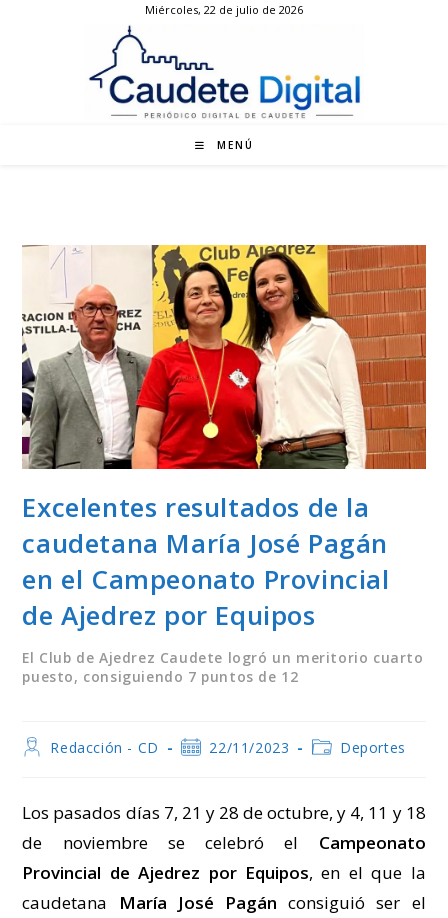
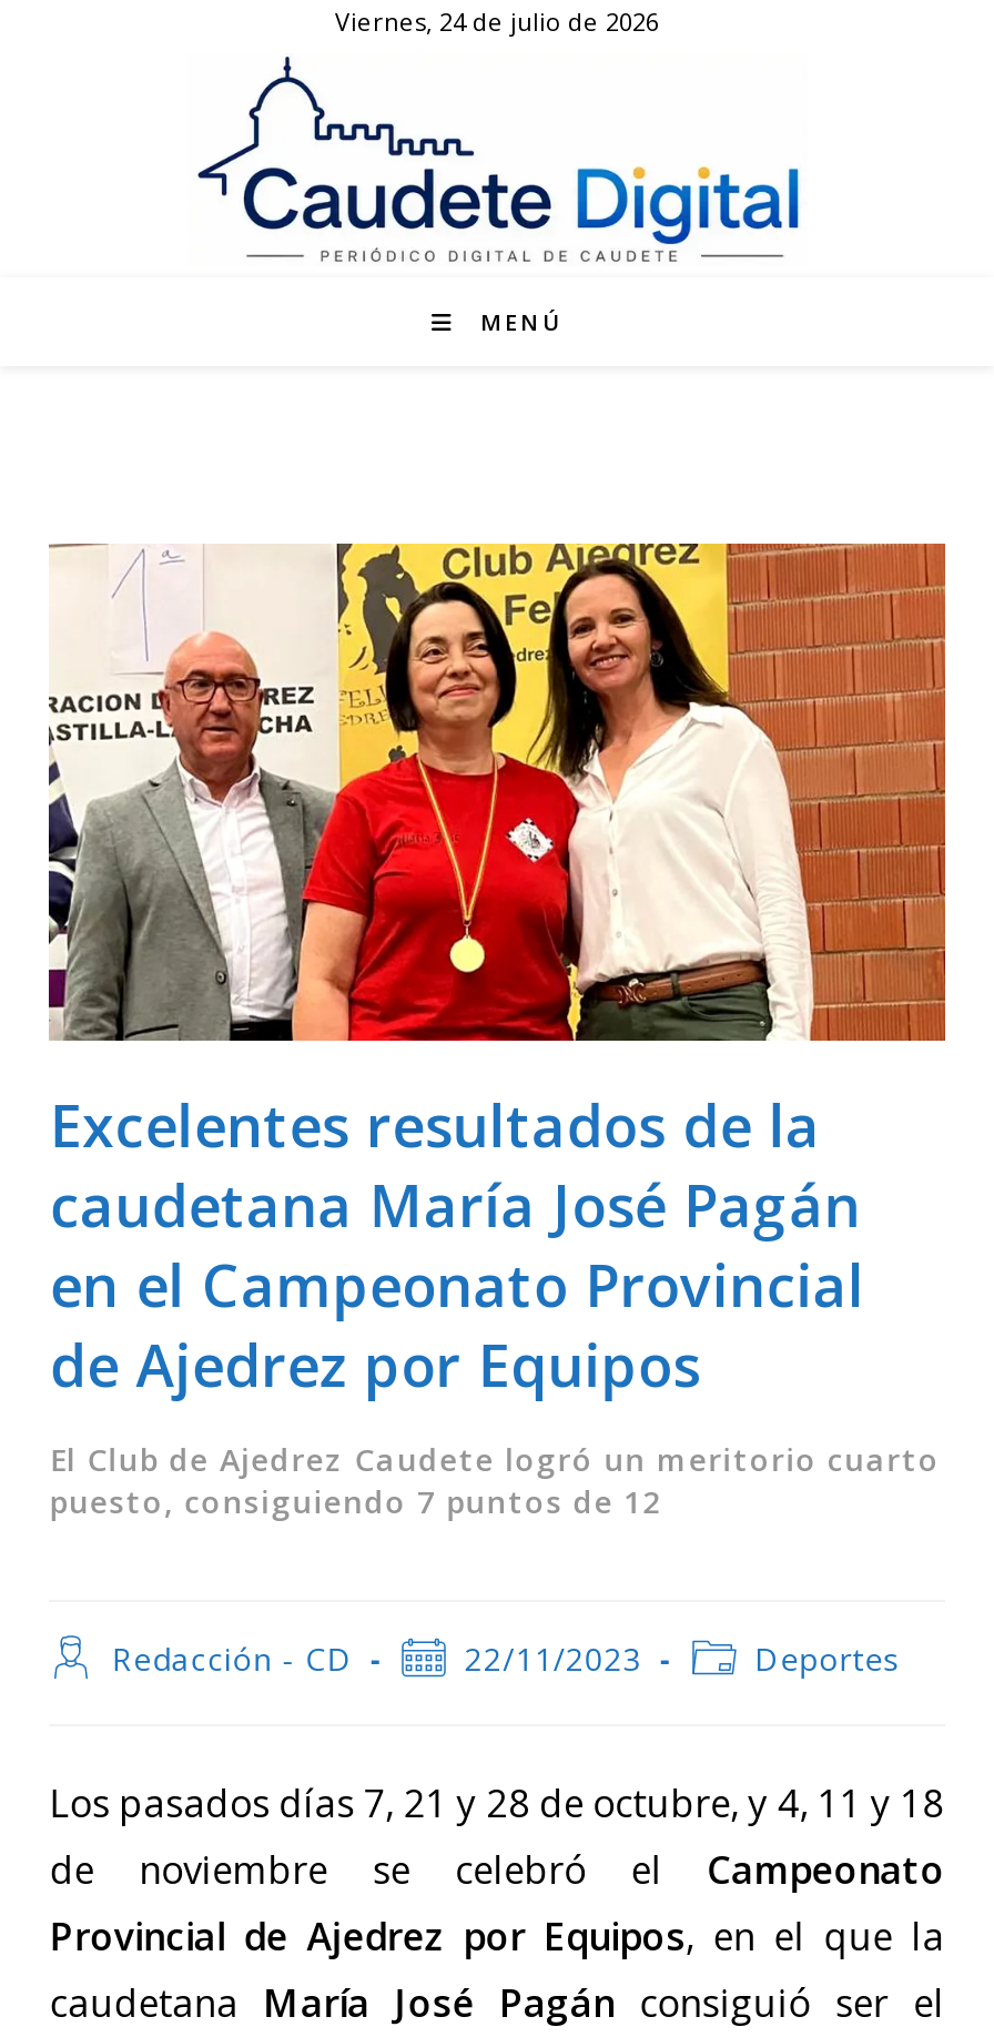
[145,2,303,17] Miércoles, 22 de julio de 2026 -> [335,4,659,38] Viernes, 24 de julio de 2026

